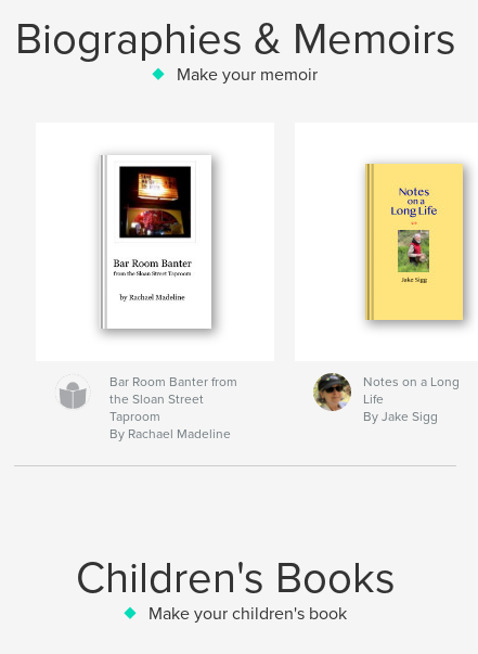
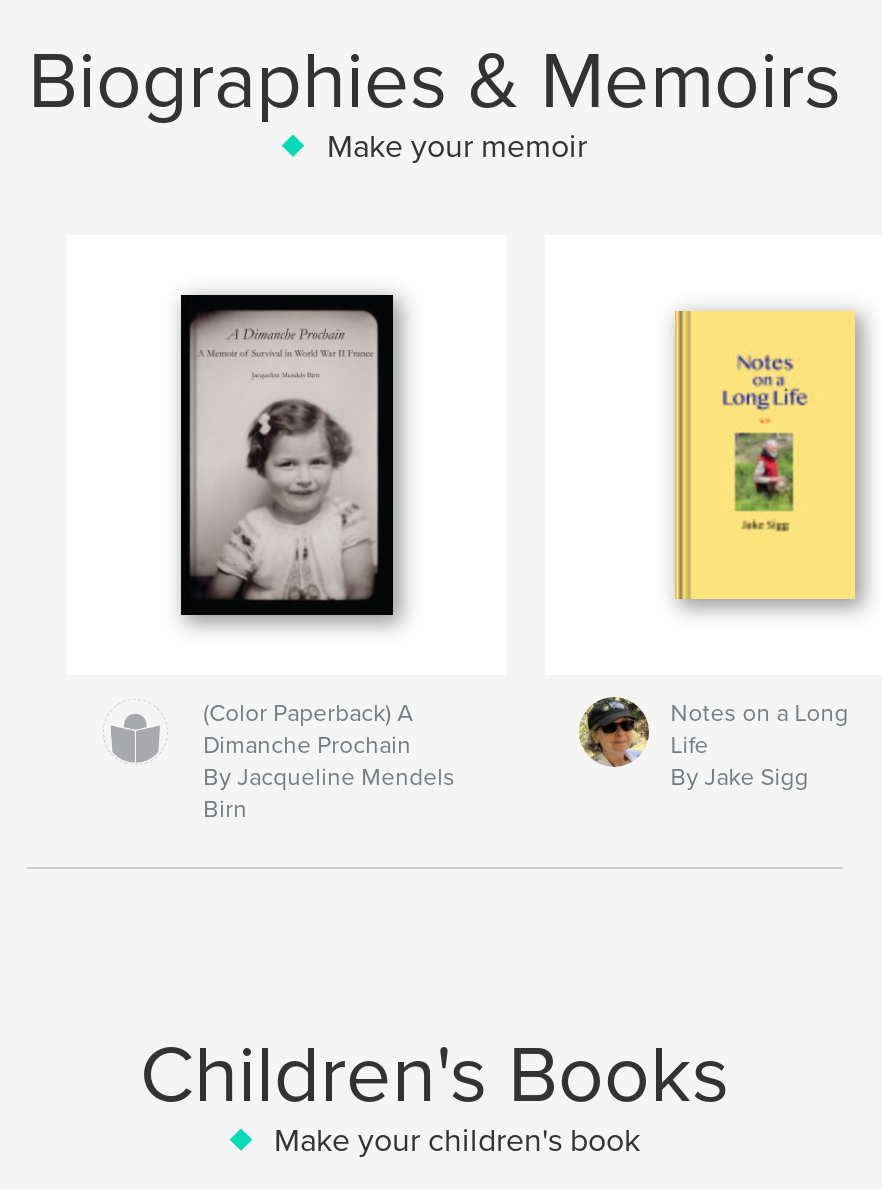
[98,155,212,329] [image] -> [179,293,395,617] [image]
[110,374,238,441] Bar Room Banter from | the Sloan Street | Taproom | By Rachael Madeline -> [203,699,455,823] (Color Paperback) A | Dimanche Prochain | By Jacqueline Mendels | Birn

